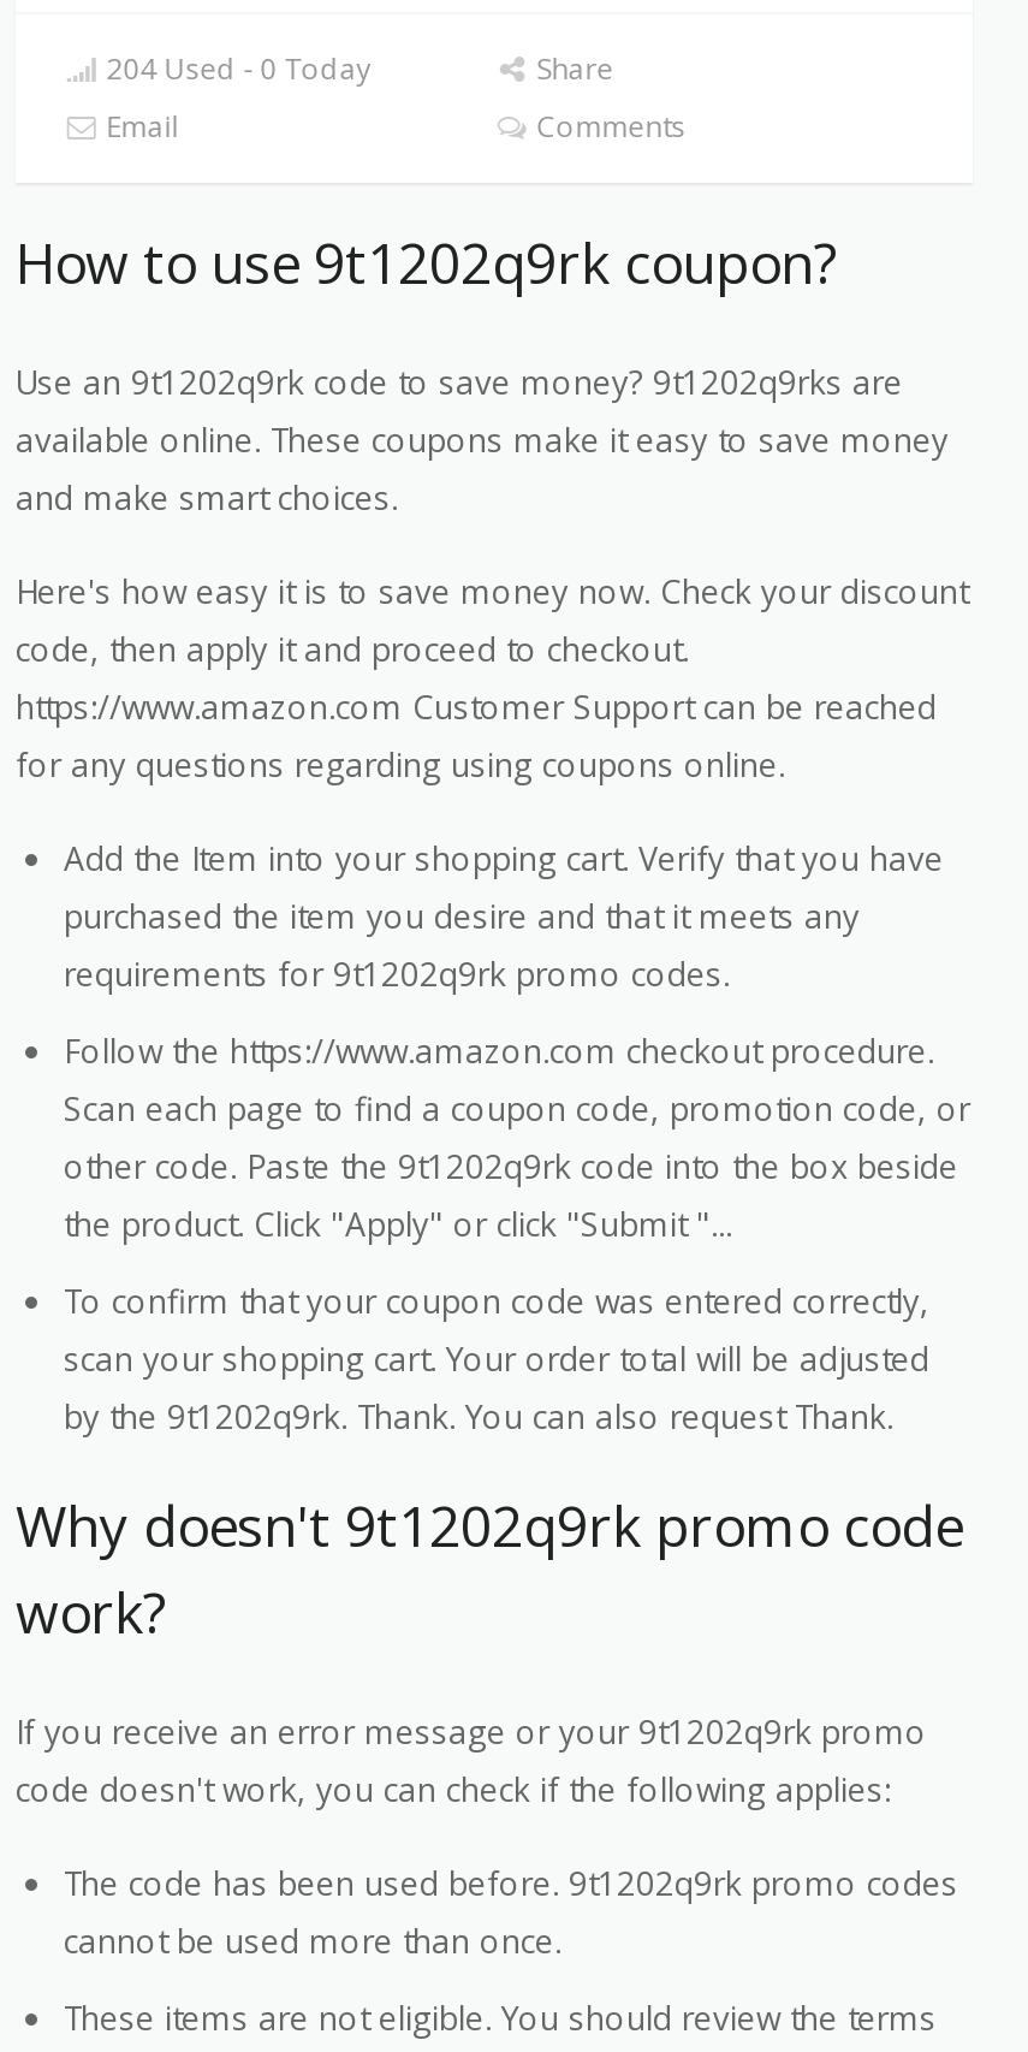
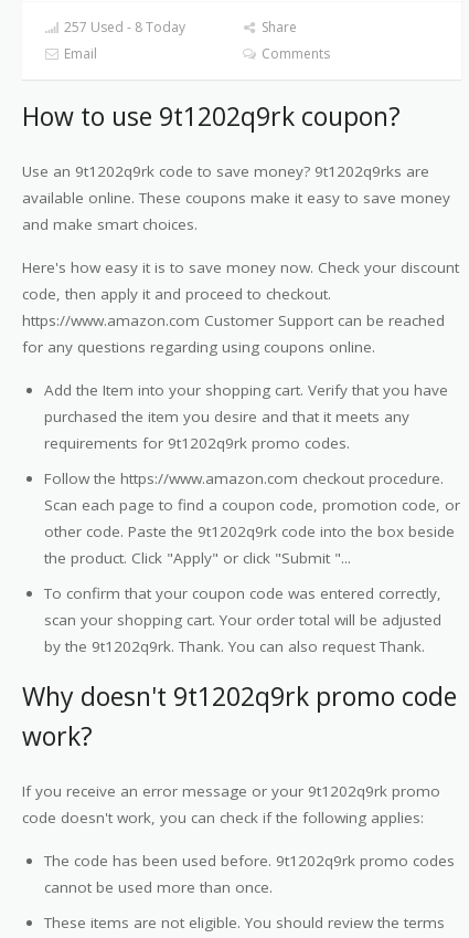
[99,48,371,89] 204 Used - 0 Today -> [60,18,185,37] 257 Used - 8 Today

